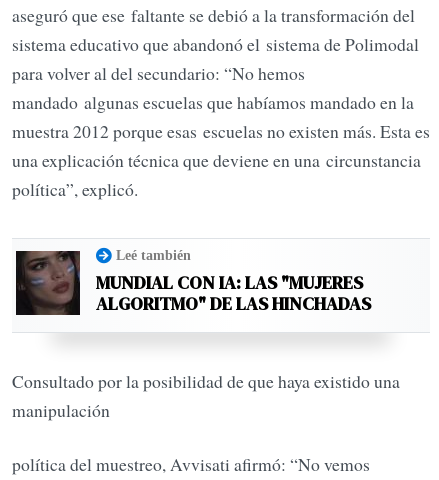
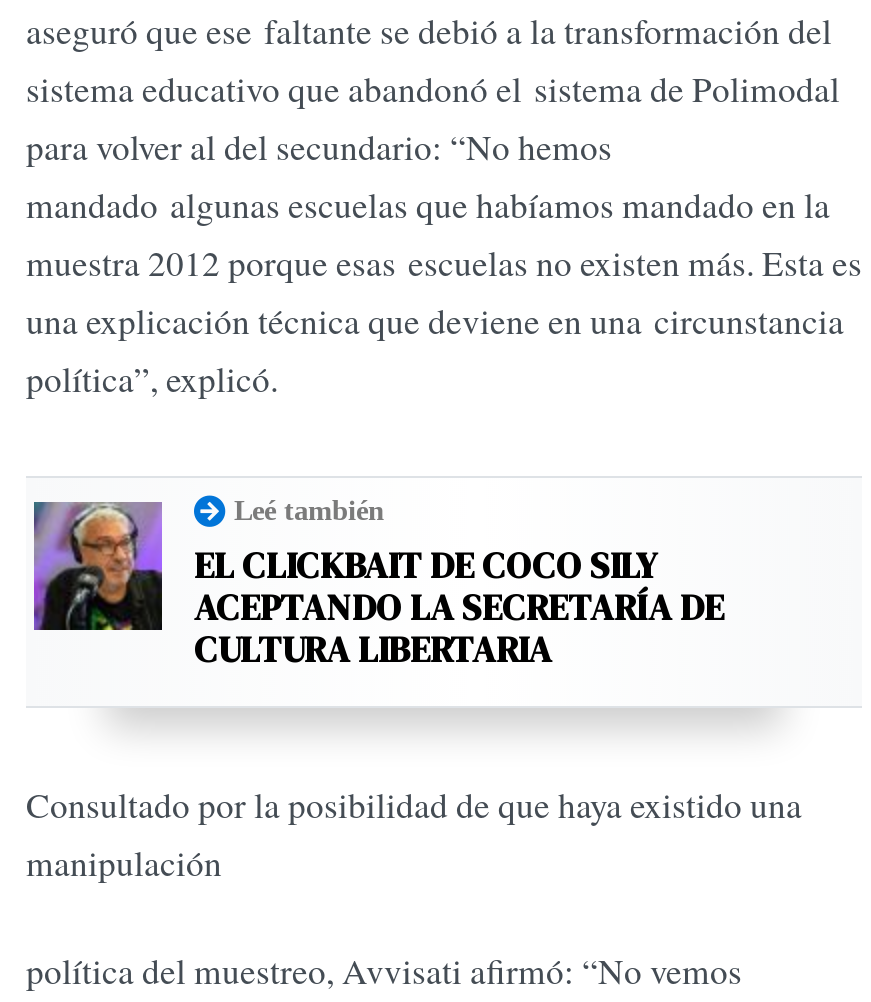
[15,250,371,316] [image] | MUNDIAL CON IA: LAS "MUJERES | ALGORITMO" DE LAS HINCHADAS -> [32,500,724,675] [image] | EL CLICKBAIT DE COCO SILY | ACEPTANDO LA SECRETARÍA DE | CULTURA LIBERTARIA

